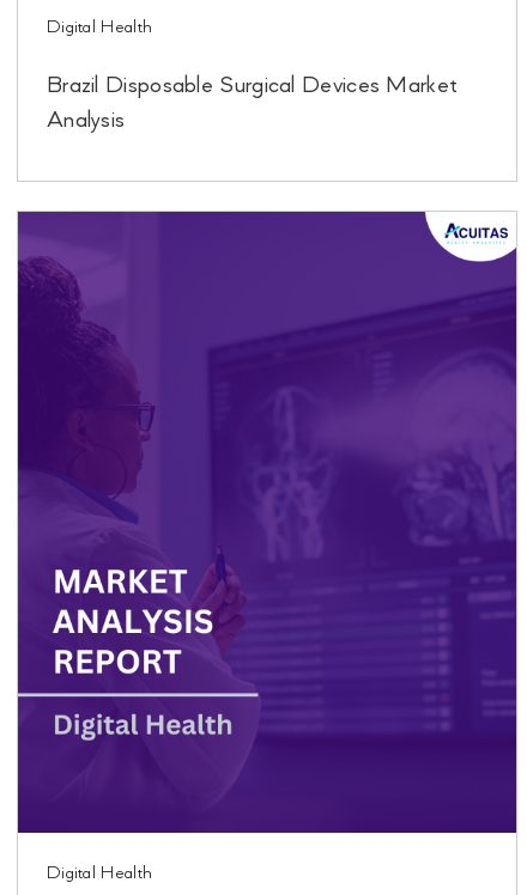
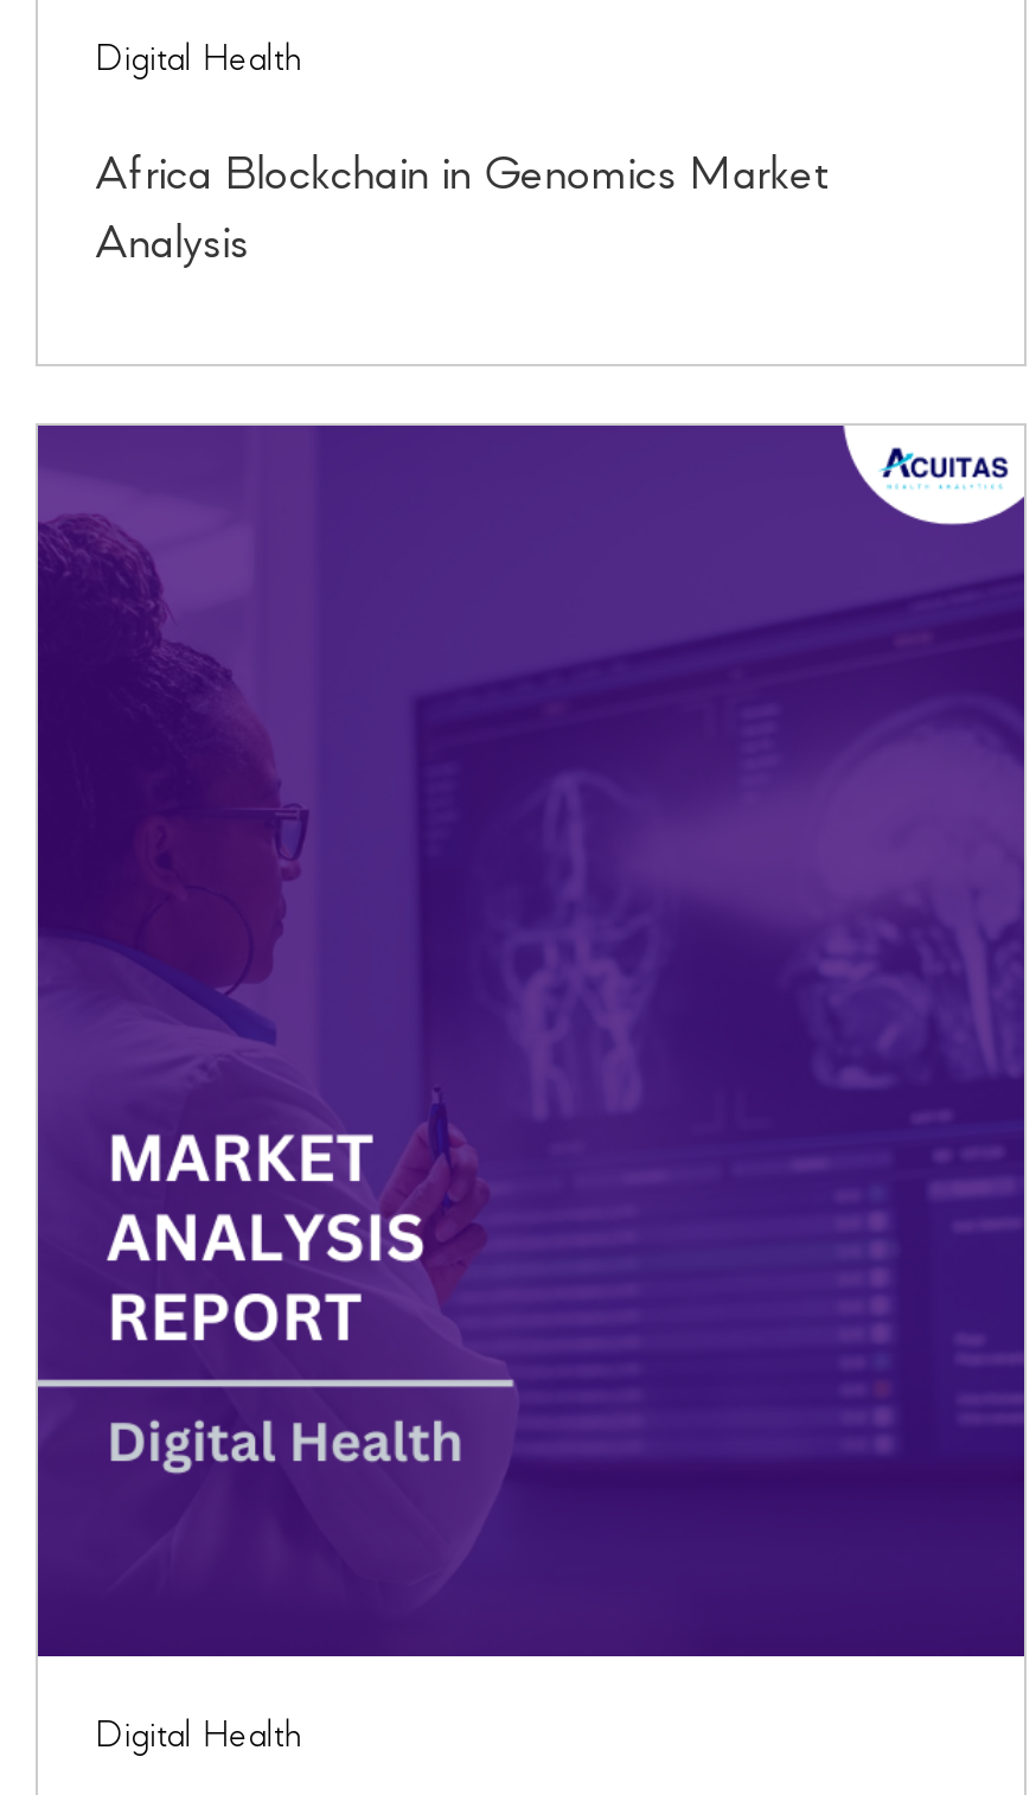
[47,73,458,98] Brazil Disposable Surgical Devices Market -> [95,150,832,200] Africa Blockchain in Genomics Market

